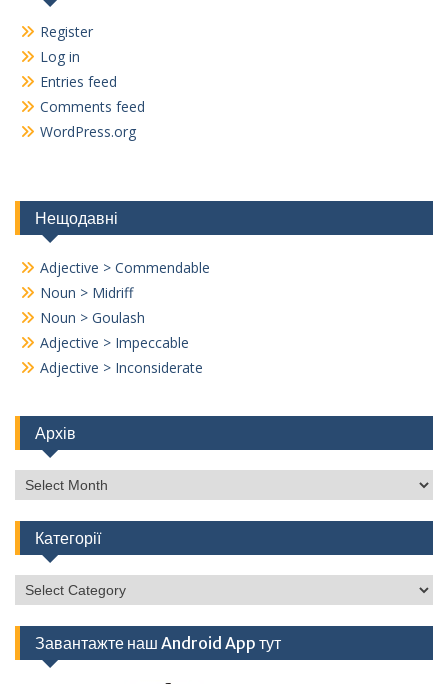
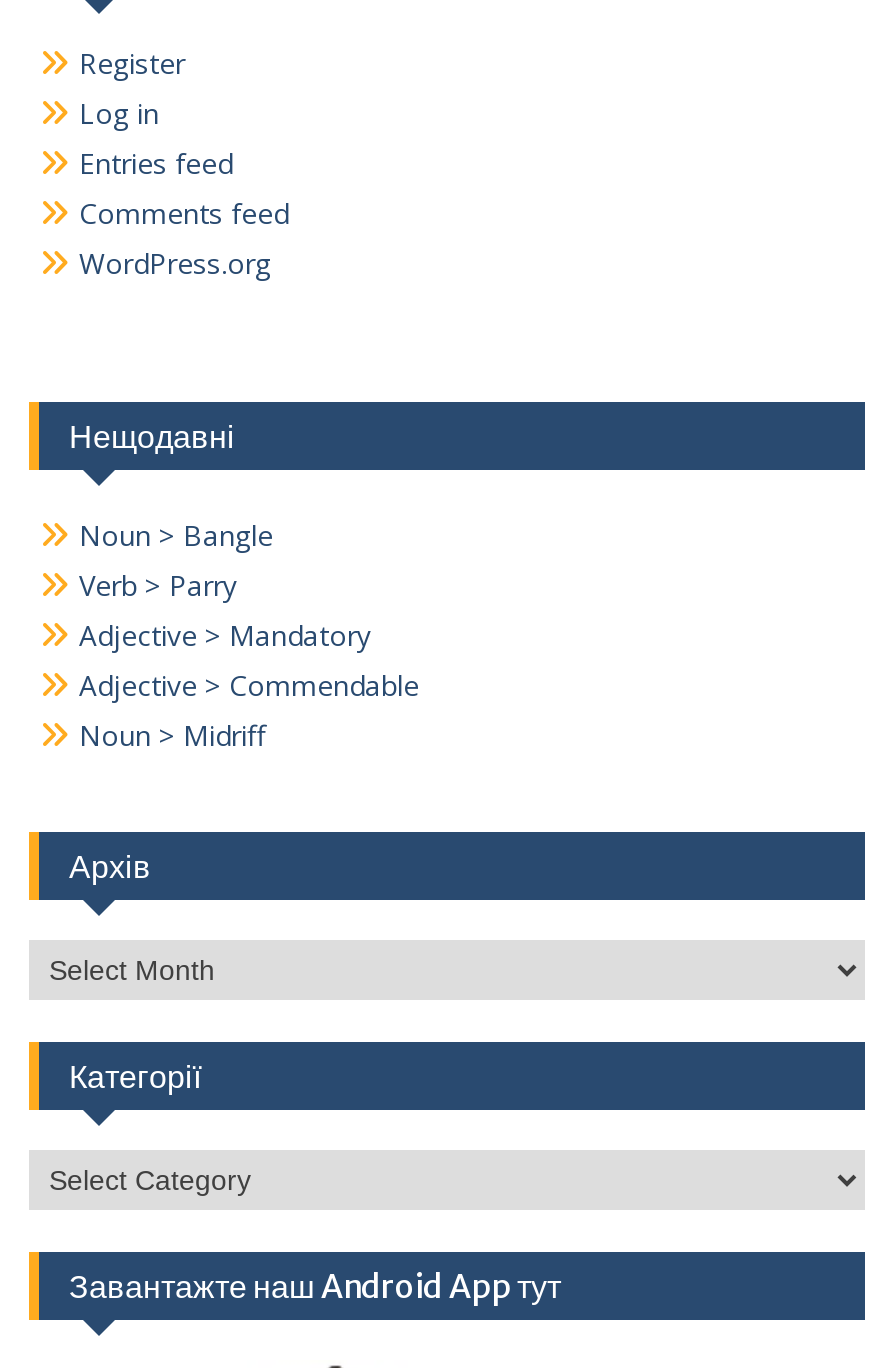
none -> [79,516,371,654] Noun > Bangle | Verb > Parry | Adjective > Mandatory
moved [40,258,210,302] -> [79,666,419,754]: Adjective > Commendable | Noun > Midriff
[40,308,203,377] Noun > Goulash | Adjective > Impeccable | Adjective > Inconsiderate -> none

